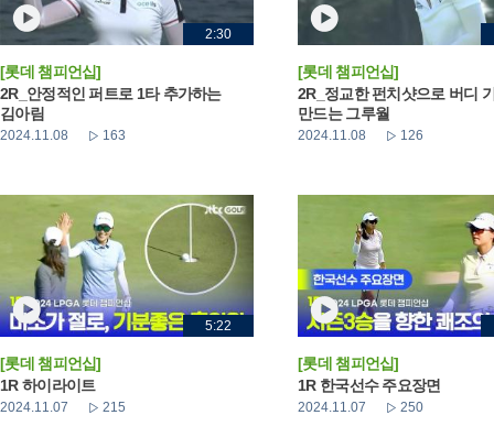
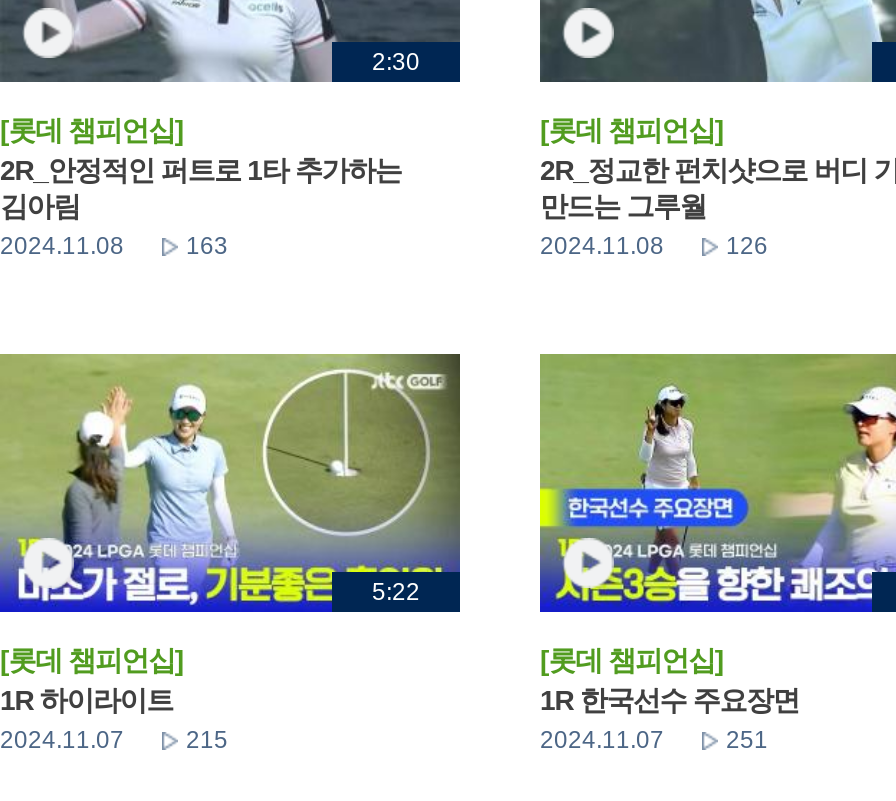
[400,400,423,415] 250 -> [726,726,768,754] 251

